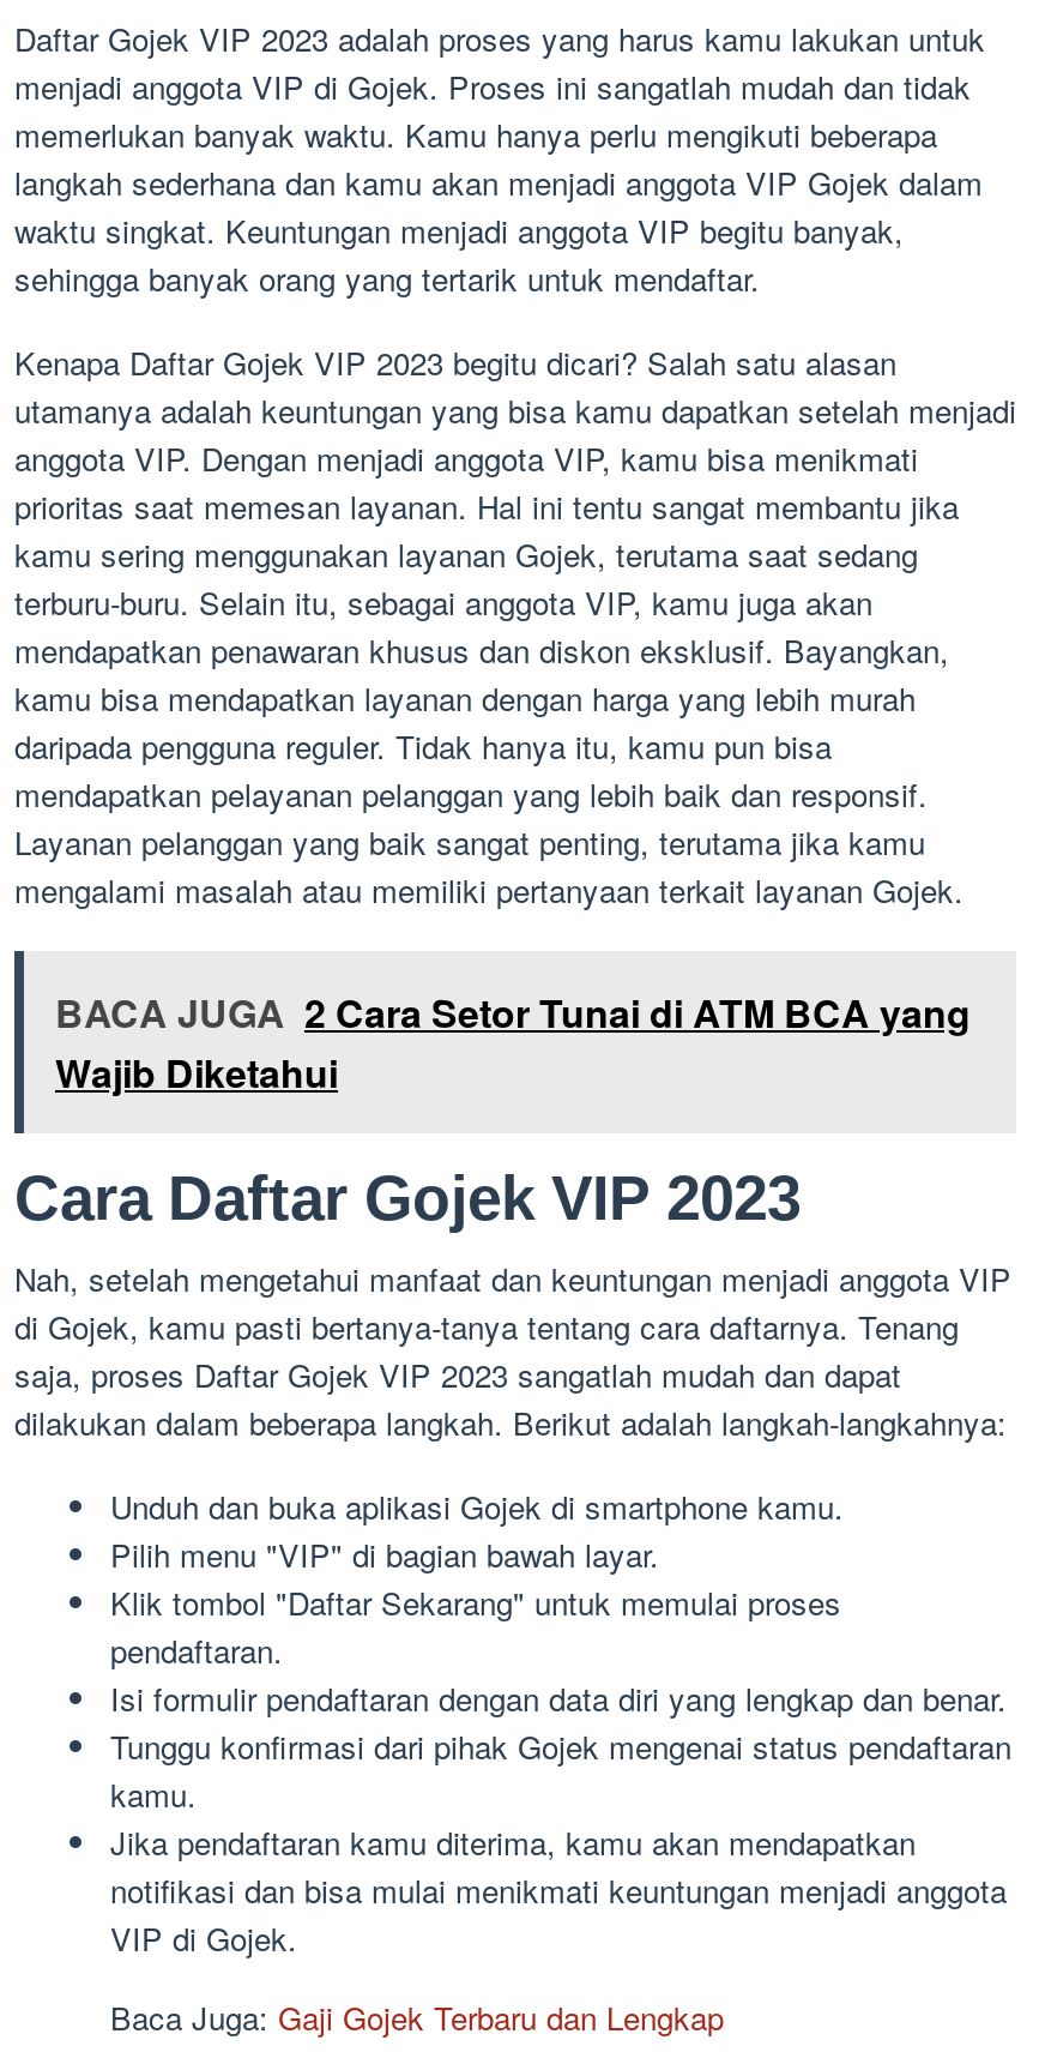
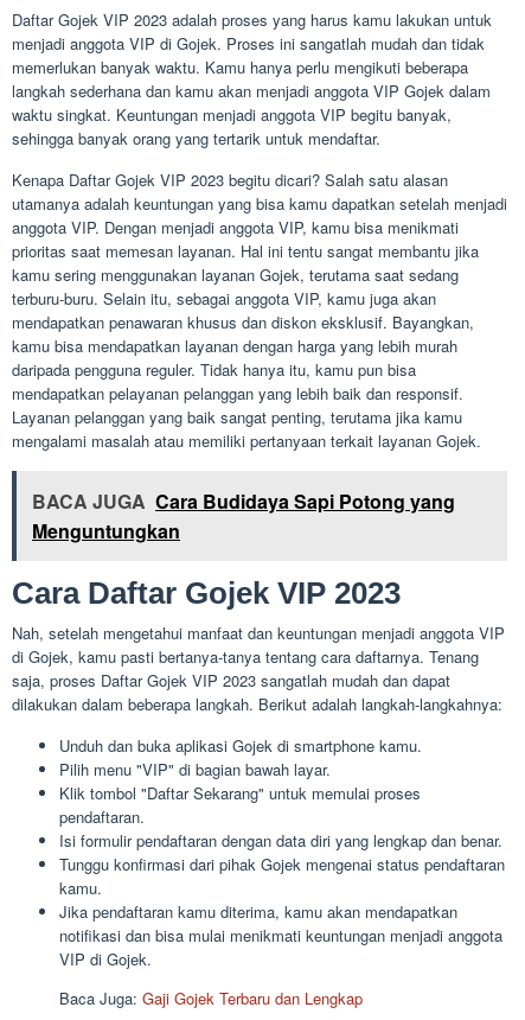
[55,985,971,1100] BACA JUGA 2 Cara Setor Tunai di ATM BCA yang | Wajib Diketahui -> [32,488,455,545] BACA JUGA Cara Budidaya Sapi Potong yang | Menguntungkan

